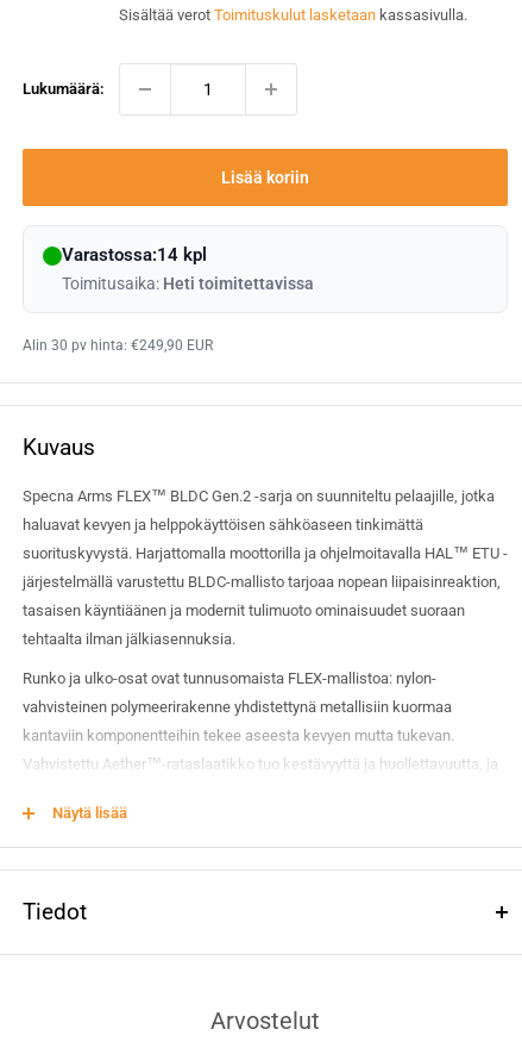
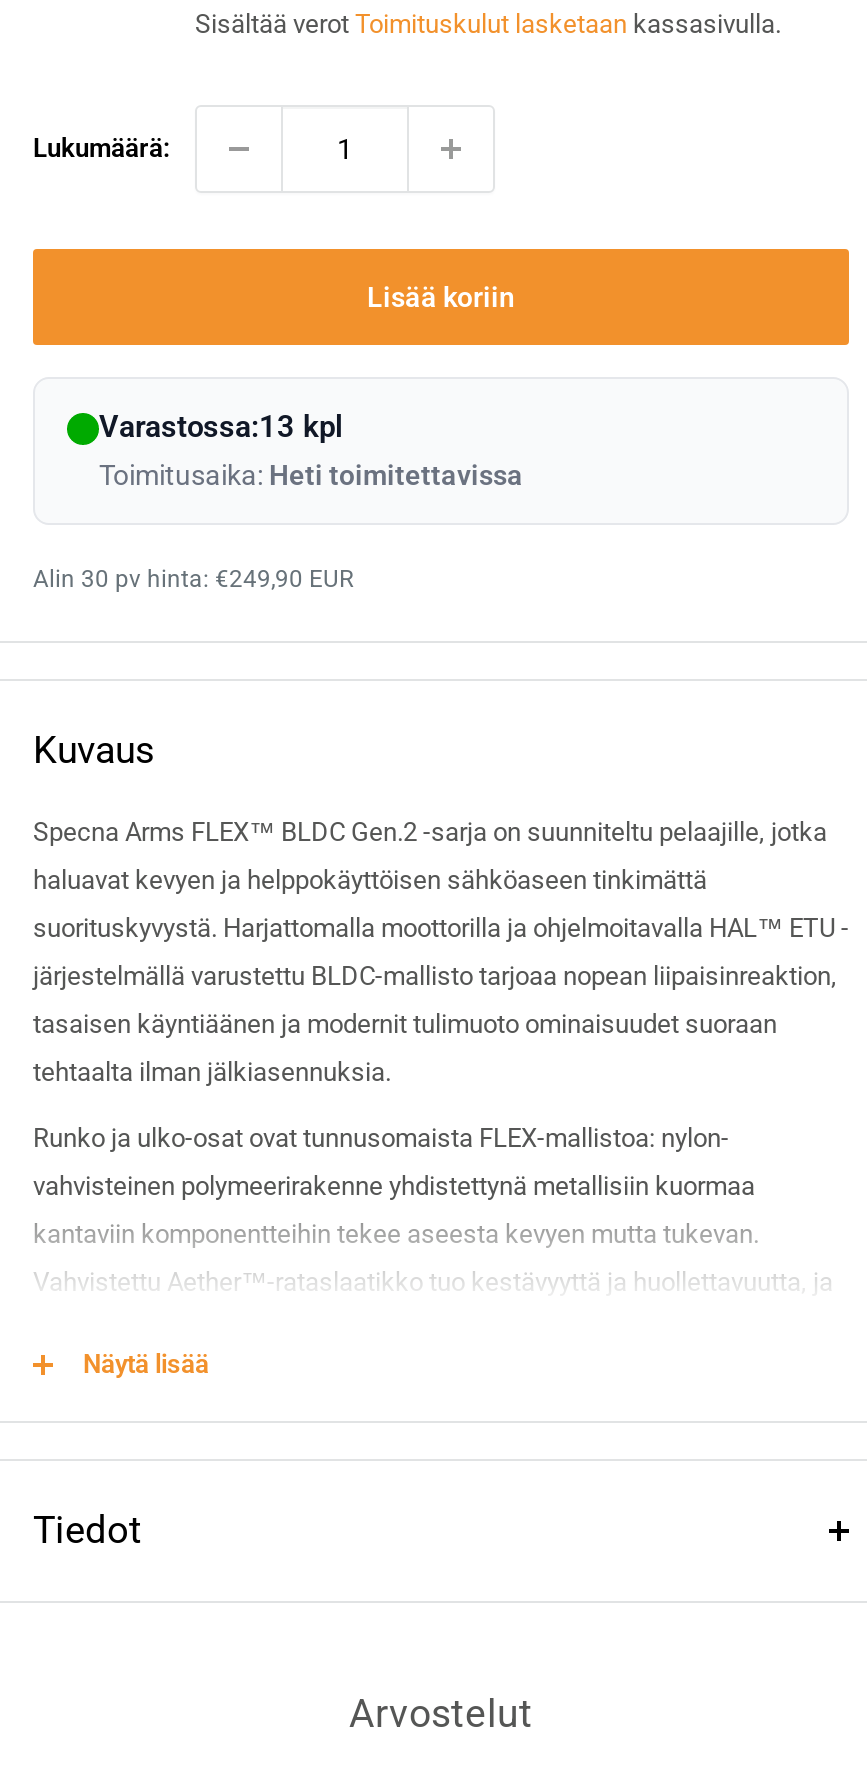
[62,244,207,266] Varastossa:14 kpl -> [99,409,343,445] Varastossa:13 kpl

